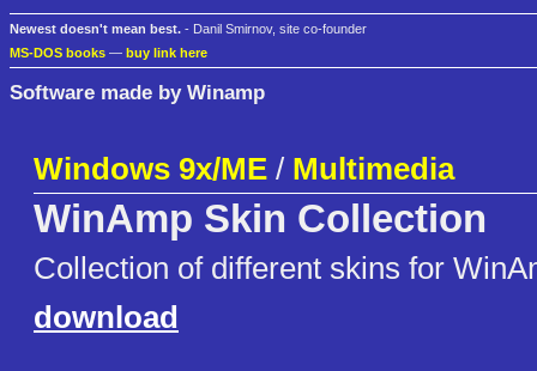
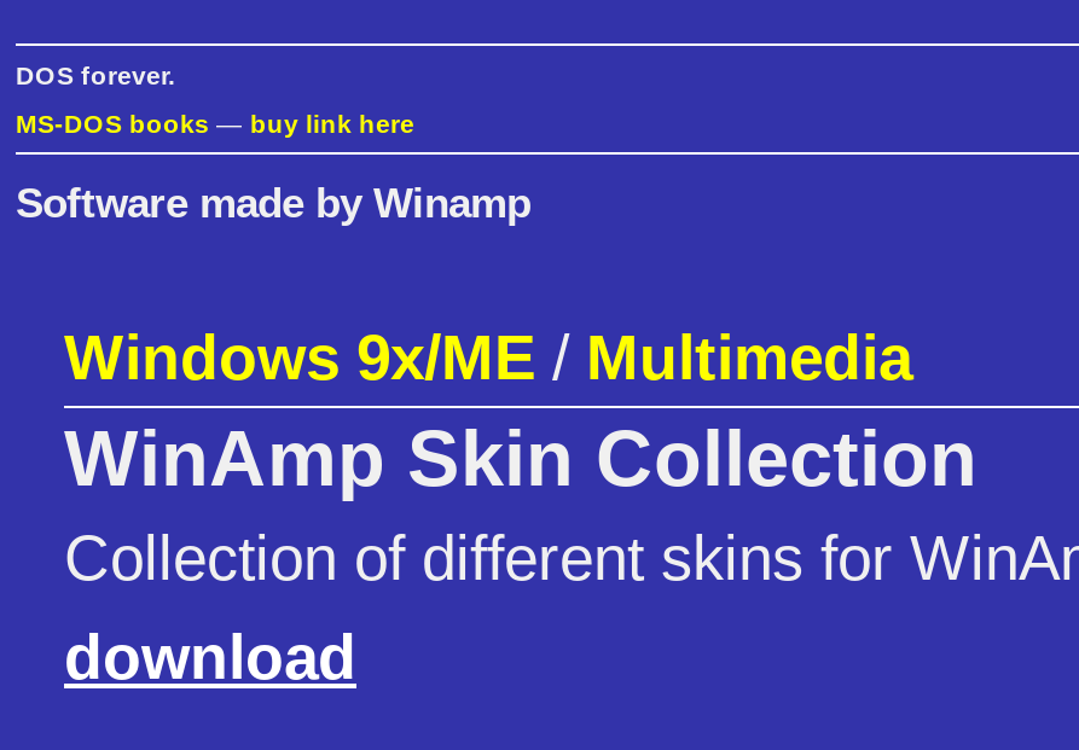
[10,22,367,36] Newest doesn't mean best. - Danil Smirnov, site co-founder -> [16,61,175,90] DOS forever.

